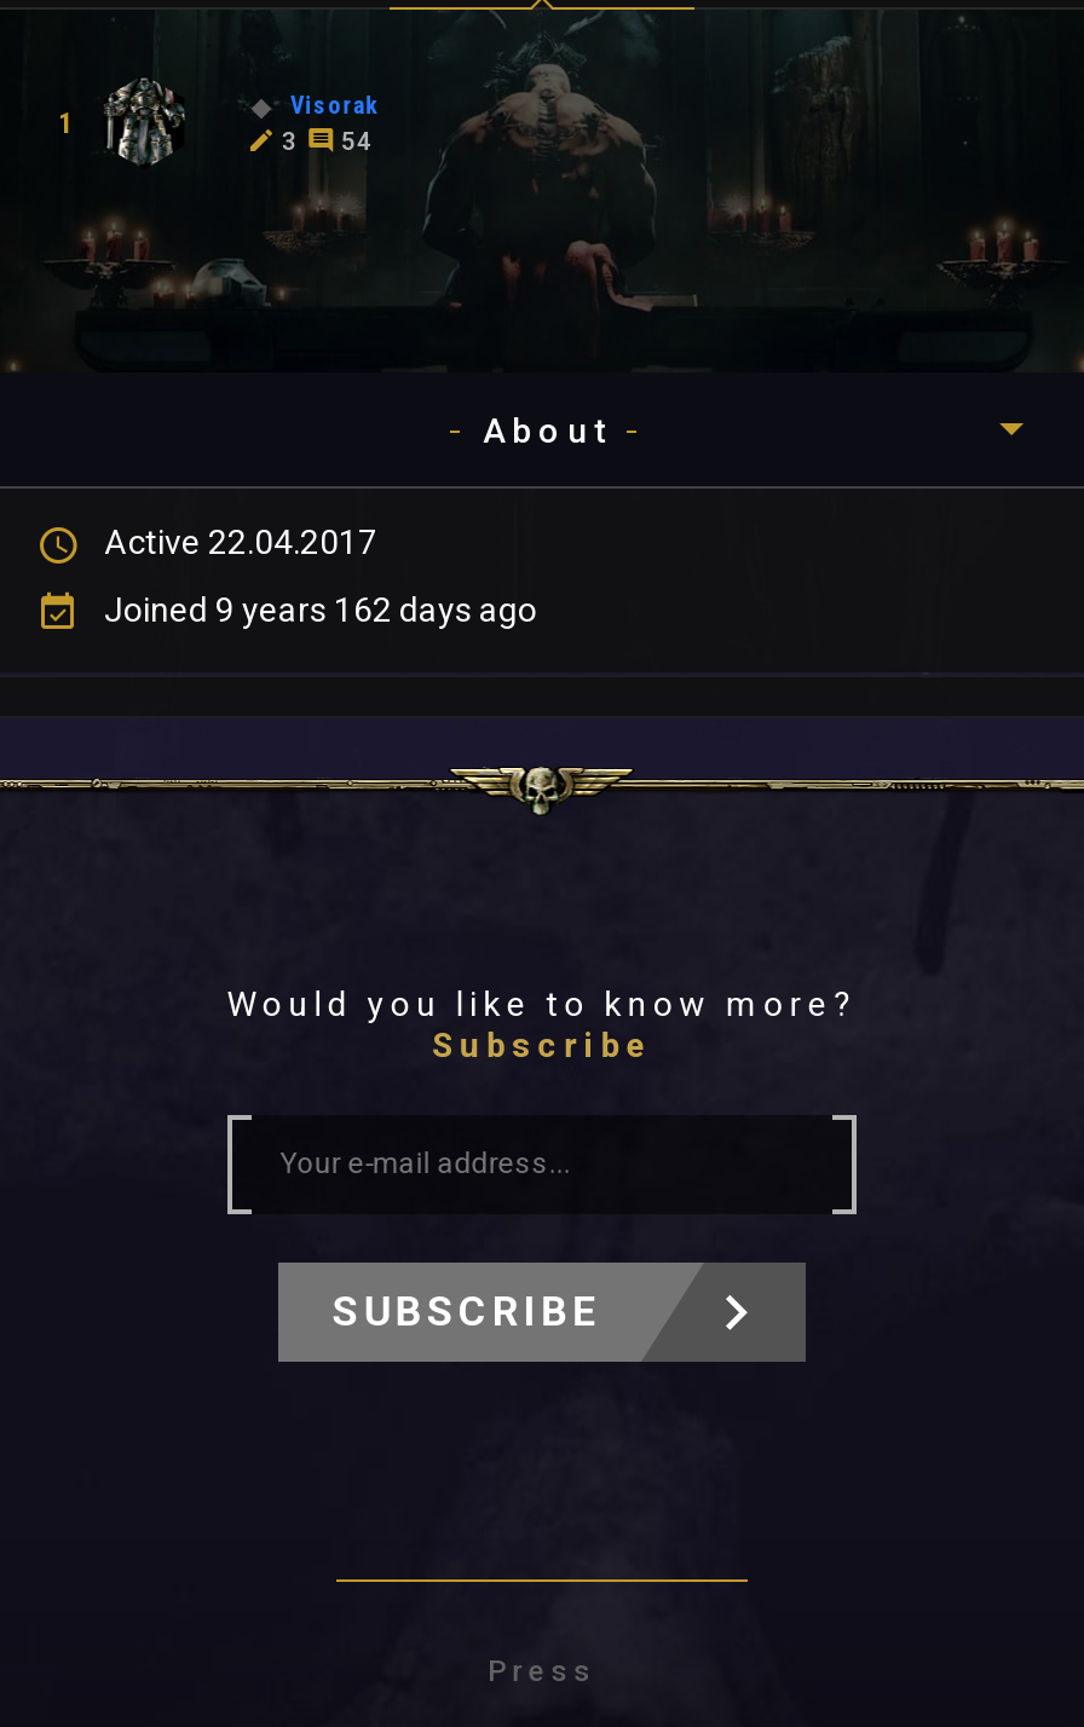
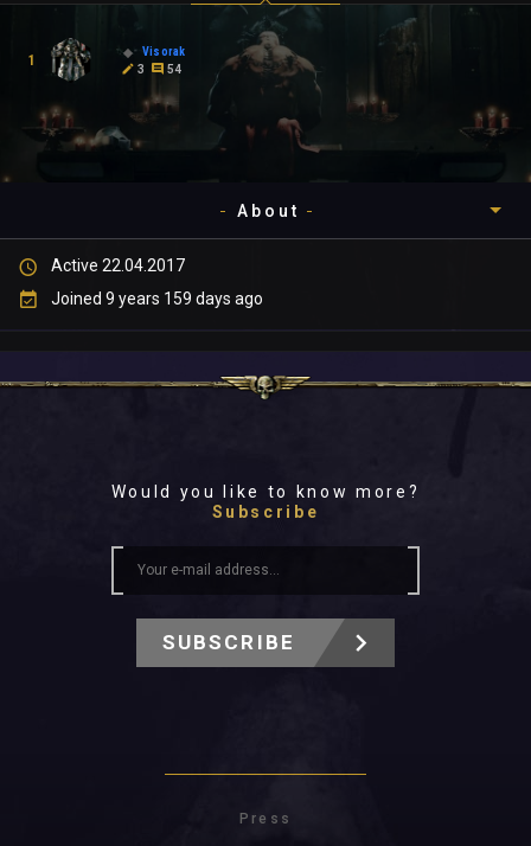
[104,590,537,629] Joined 9 years 162 days ago -> [51,289,263,308] Joined 9 years 159 days ago

